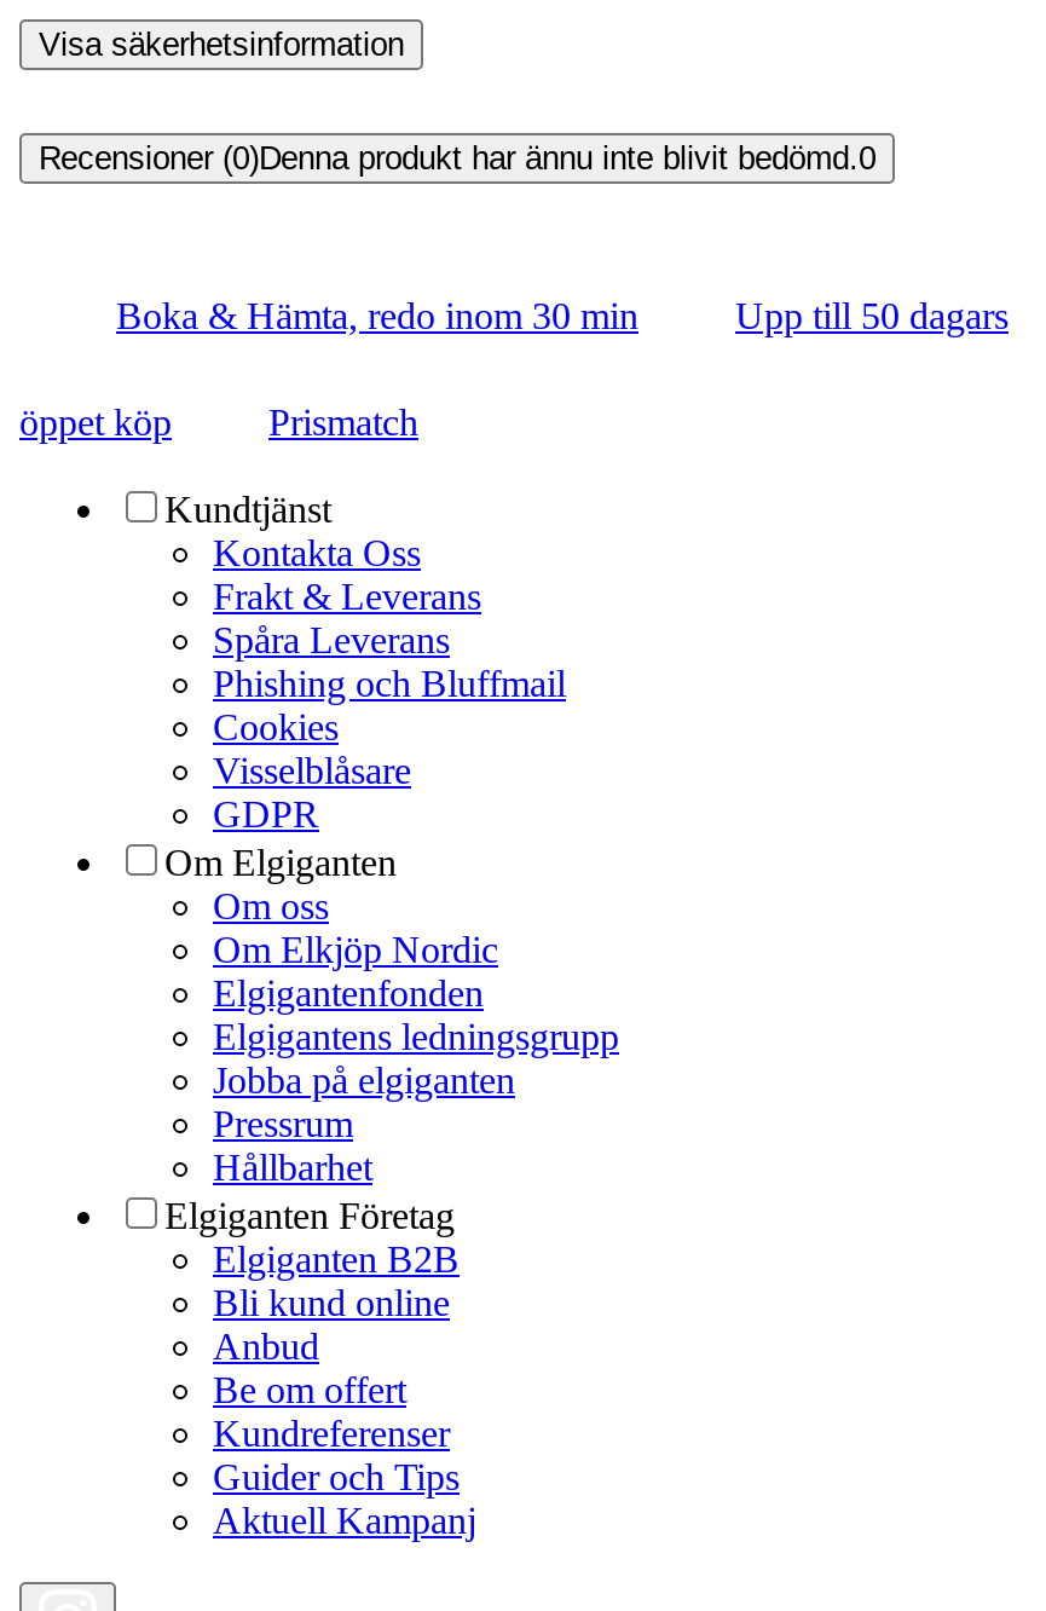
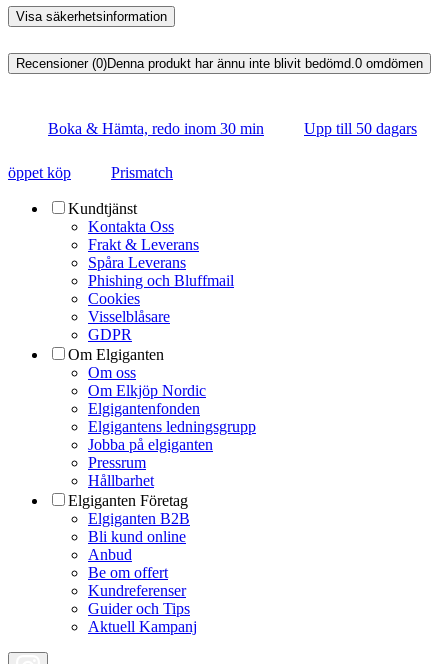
[39,140,875,176] Recensioner (0)Denna produkt har ännu inte blivit bedömd.0 -> [16,56,423,71] Recensioner (0)Denna produkt har ännu inte blivit bedömd.0 omdömen

